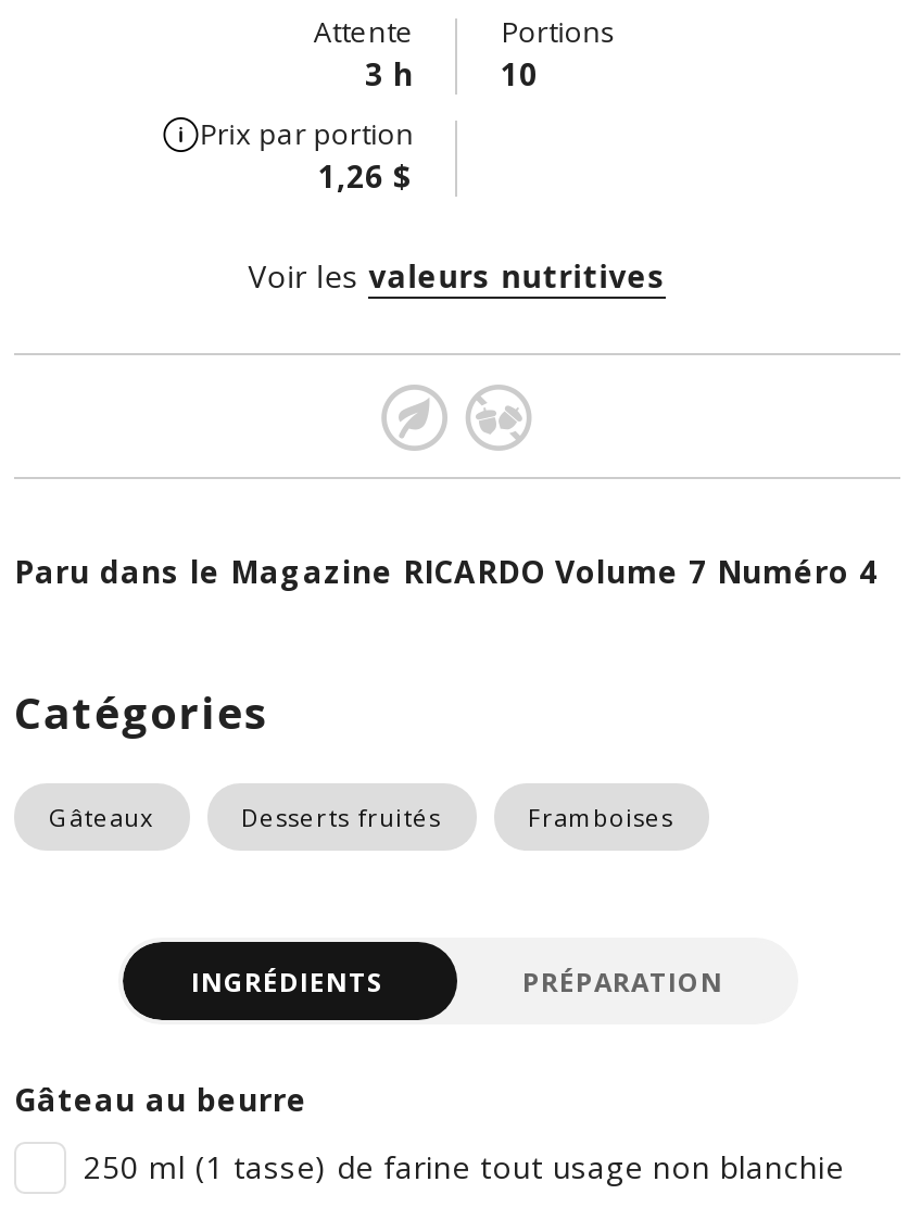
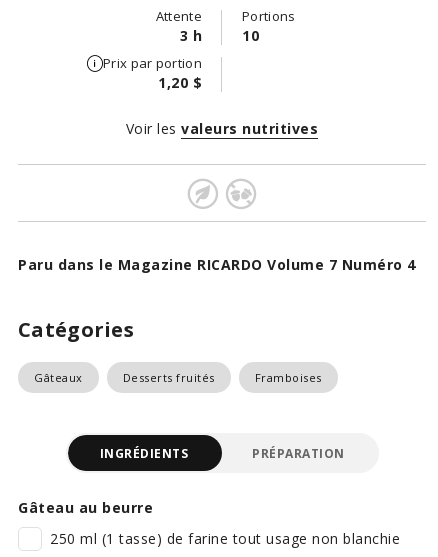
[318,155,414,197] 1,26 $ -> [158,73,202,92] 1,20 $

